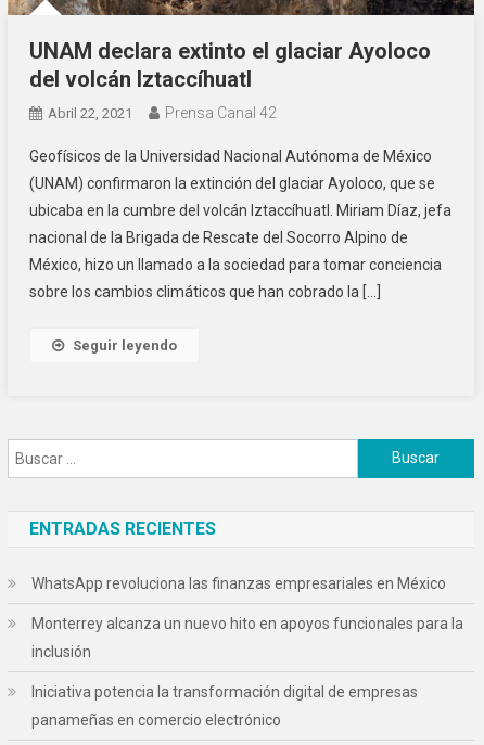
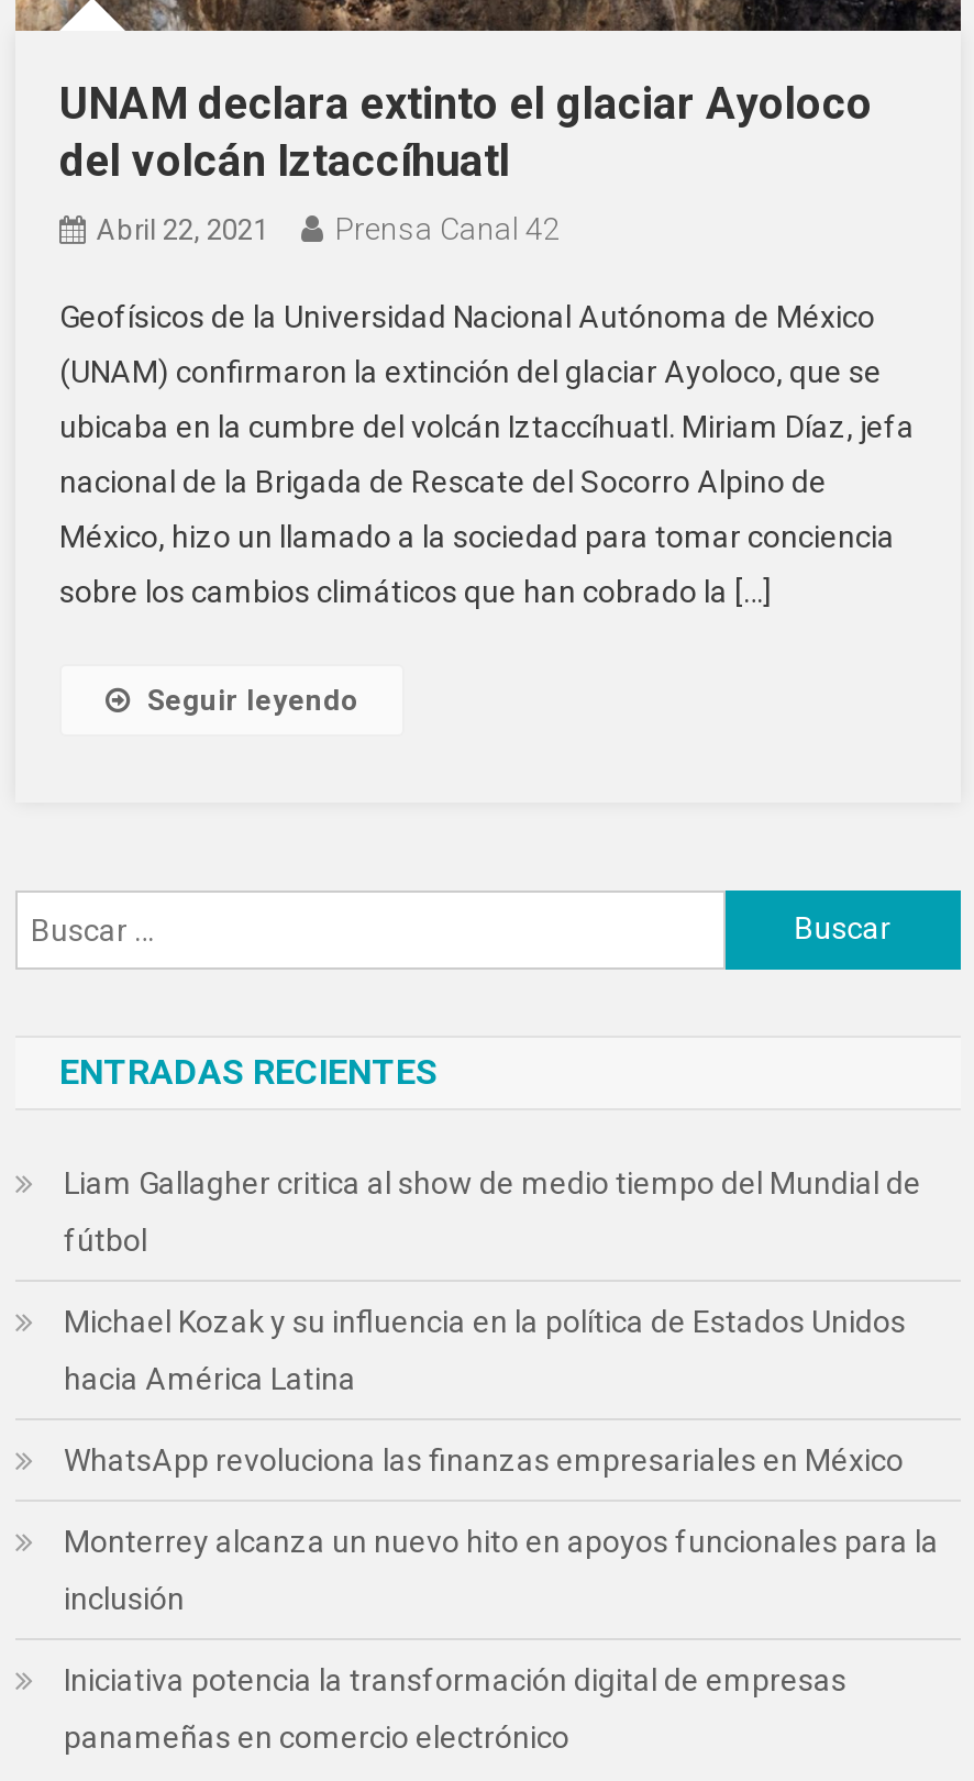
none -> [64,1165,921,1396] Liam Gallagher critica al show de medio tiempo del Mundial de | fútbol | Michael Kozak y su influencia en la política de Estados Unidos | hacia América Latina

